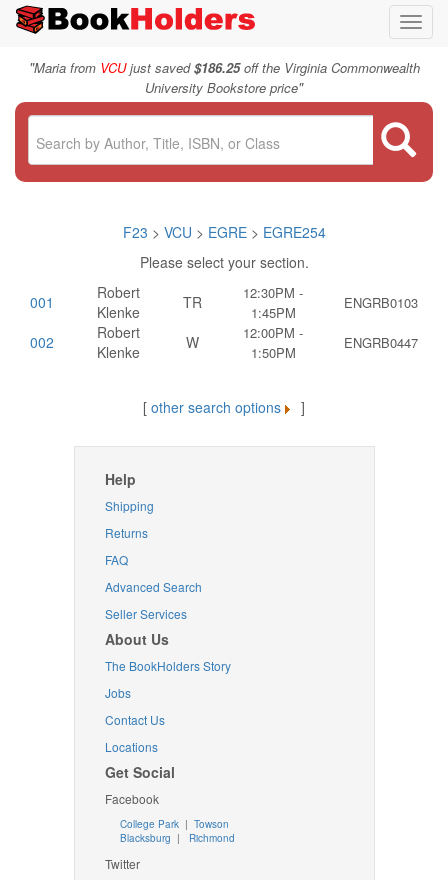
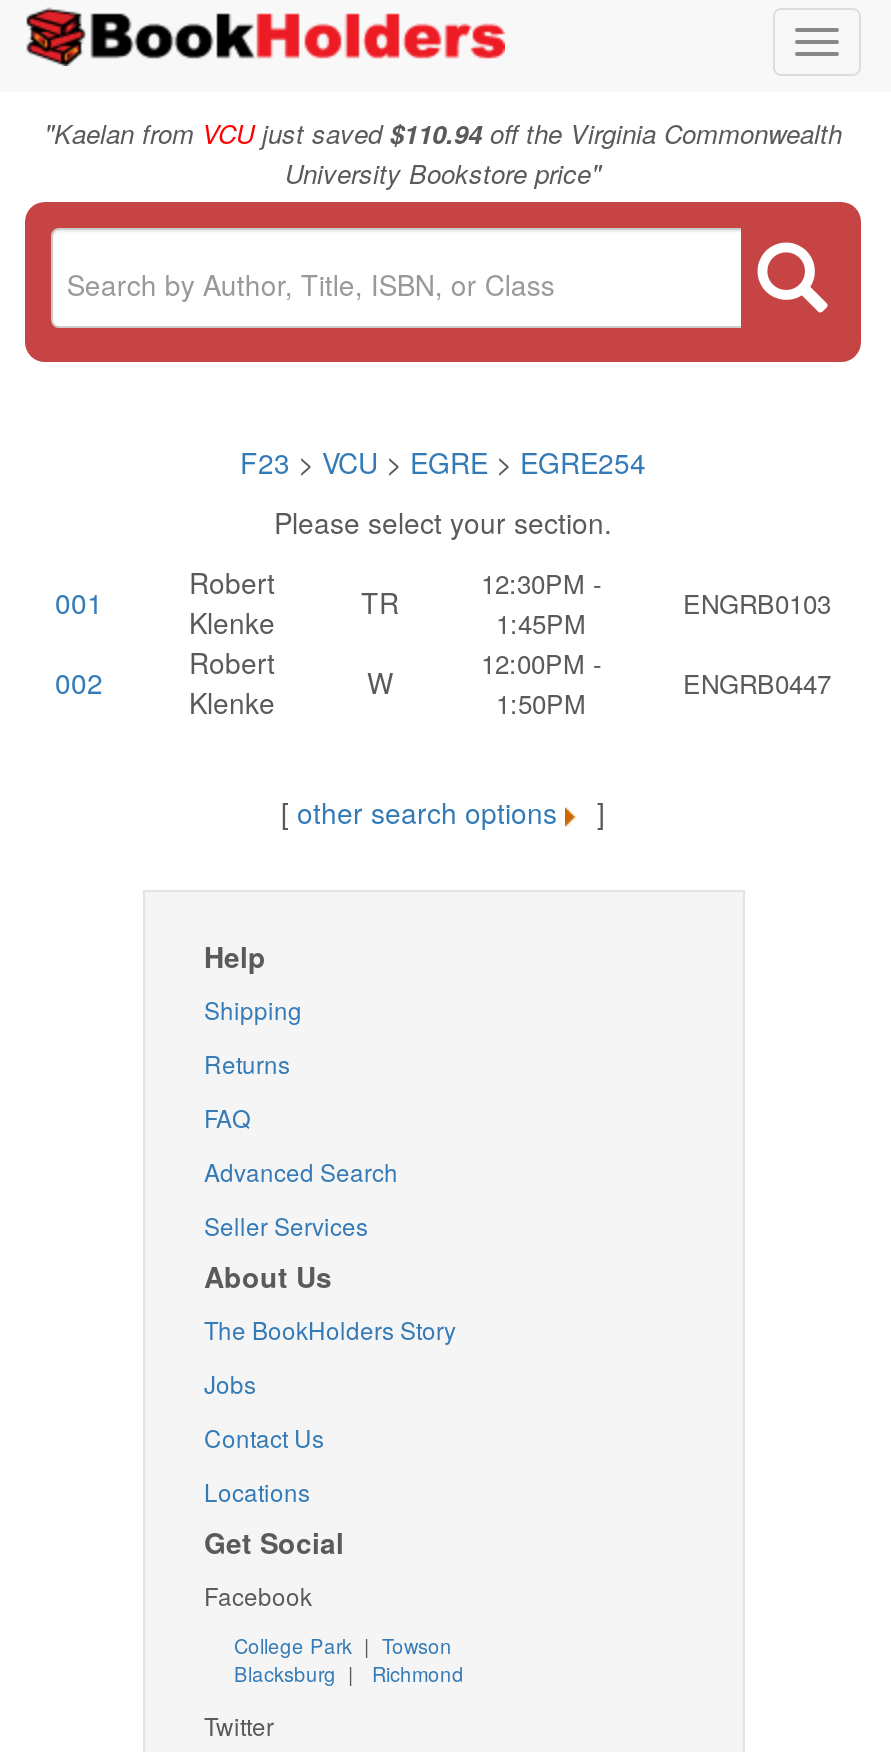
[28,57,419,77] "Maria from VCU just saved$186.25 off the Virginia Commonwealth -> [44,112,842,152] "Kaelan from VCU just saved$110.94 off the Virginia Commonwealth

